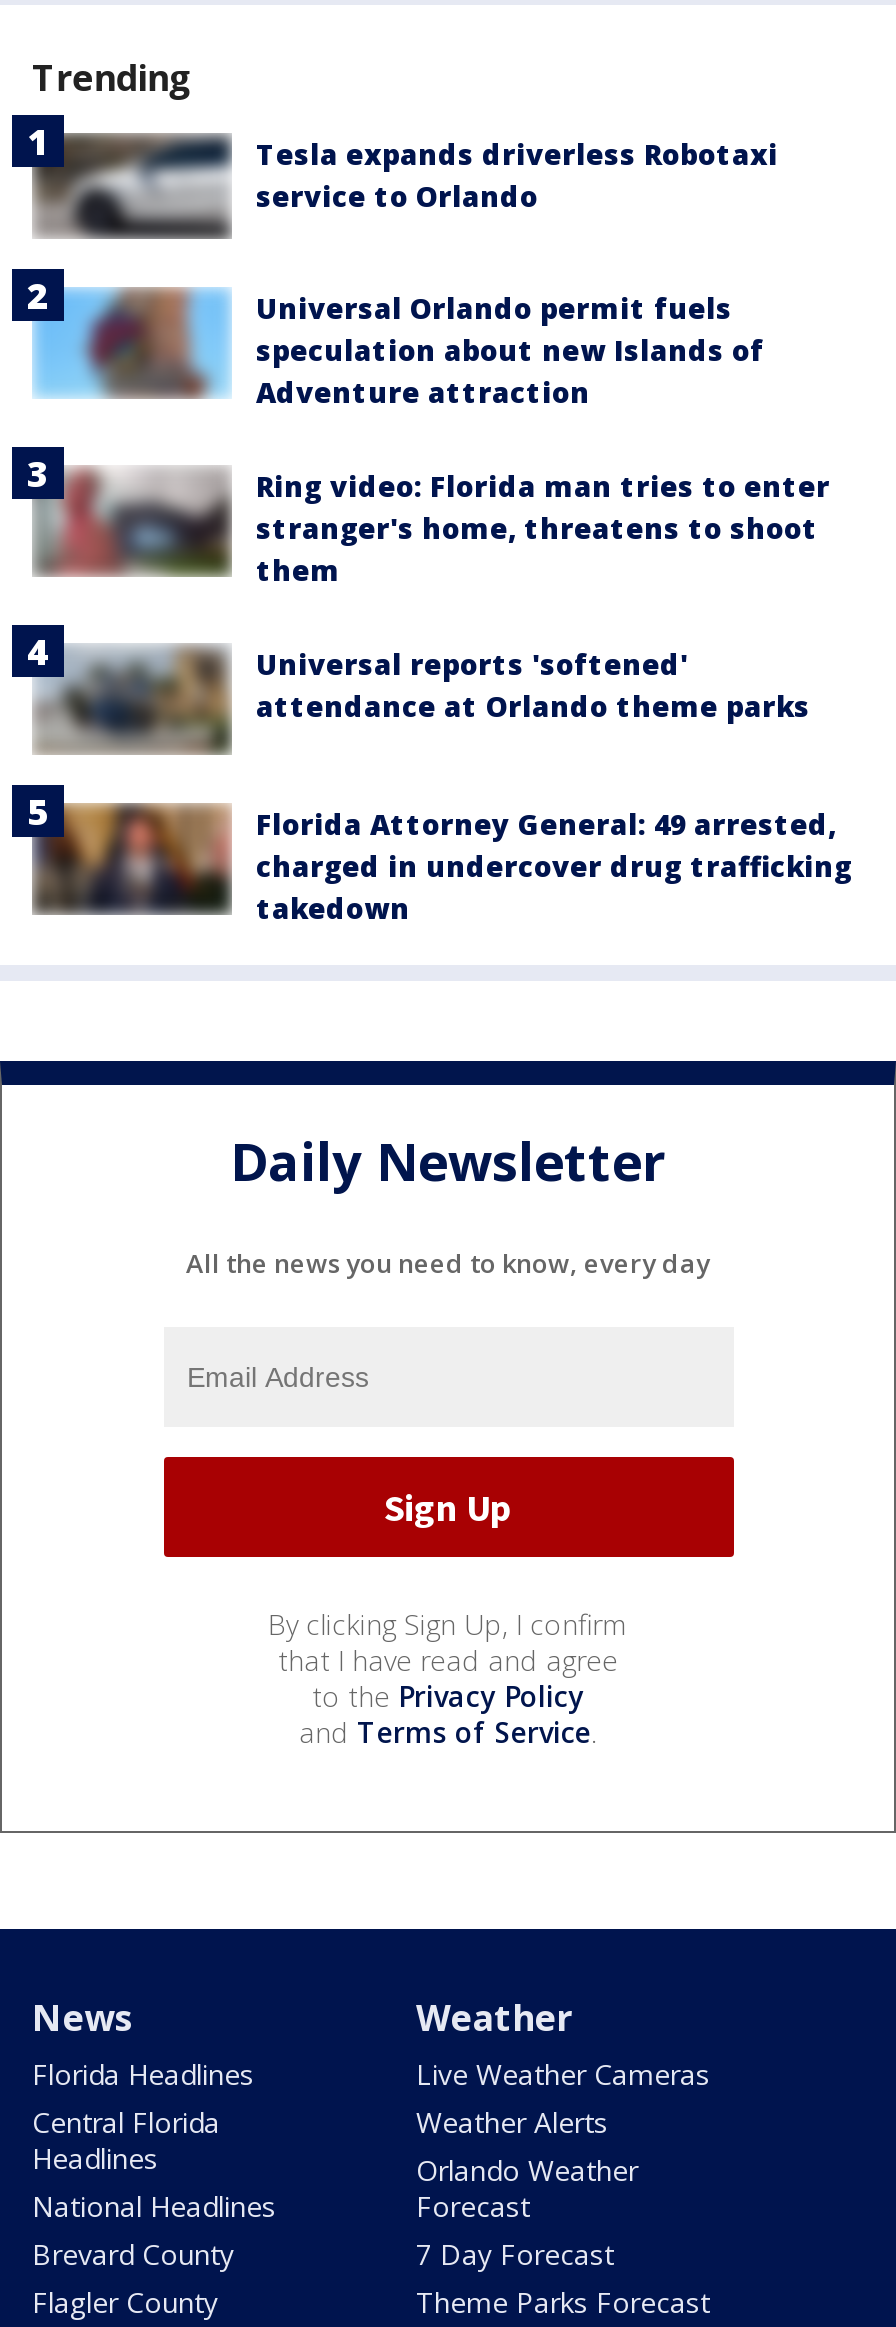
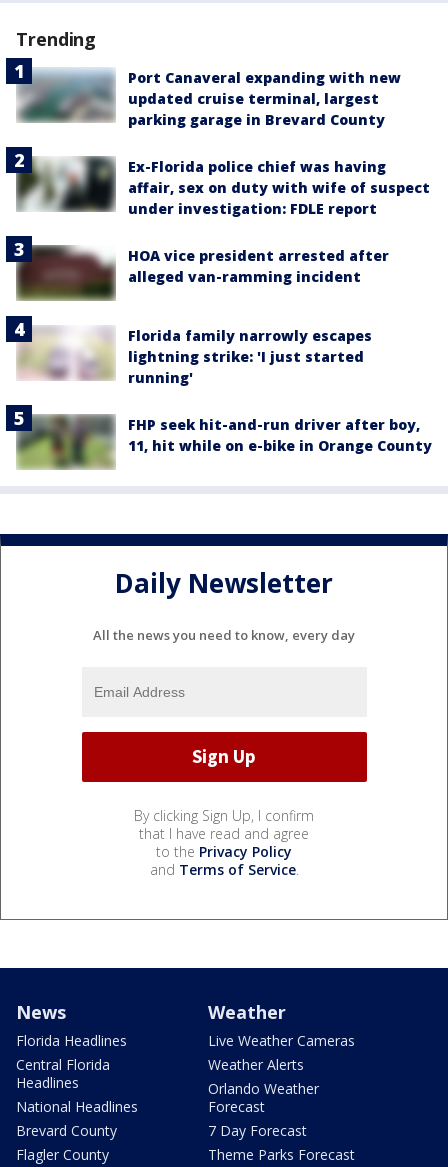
[34,133,778,237] [image] | Tesla expands driverless Robotaxi | service to Orlando -> [18,67,401,128] [image] | Port Canaveral expanding with new | updated cruise terminal, largest | parking garage in Brevard County
[10,267,764,417] [image] | Universal Orlando permit fuels | speculation about new Islands of | Adventure attraction -> [5,138,430,217] [image] | Ex-Florida police chief was having | affair, sex on duty with wife of suspect | under investigation: FDLE report
[10,445,830,595] [image] | Ring video: Florida man tries to enter | stranger's home, threatens to shoot | them -> [5,227,389,302] [image] | HOA vice president arrested after | alleged van-ramming incident
[36,639,810,755] [image] | Universal reports 'softened' | attendance at Orlando theme parks -> [19,326,372,387] [image] | Florida family narrowly escapes | lightning strike: 'I just started | running'
[10,783,852,933] [image] | Florida Attorney General: 49 arrested, | charged in undercover drug trafficking | takedown -> [5,396,432,471] [image] | FHP seek hit-and-run driver after boy, | 11, hit while on e-bike in Orange County

